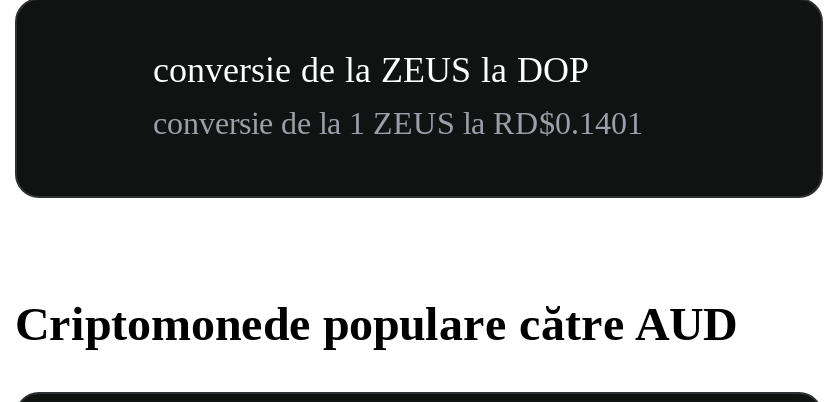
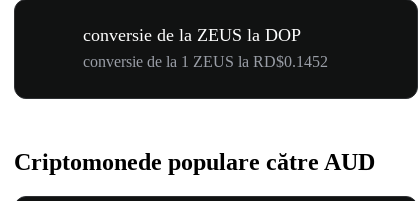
[153,105,643,139] conversie de la 1 ZEUS la RD$0.1401 -> [83,53,328,70] conversie de la 1 ZEUS la RD$0.1452

